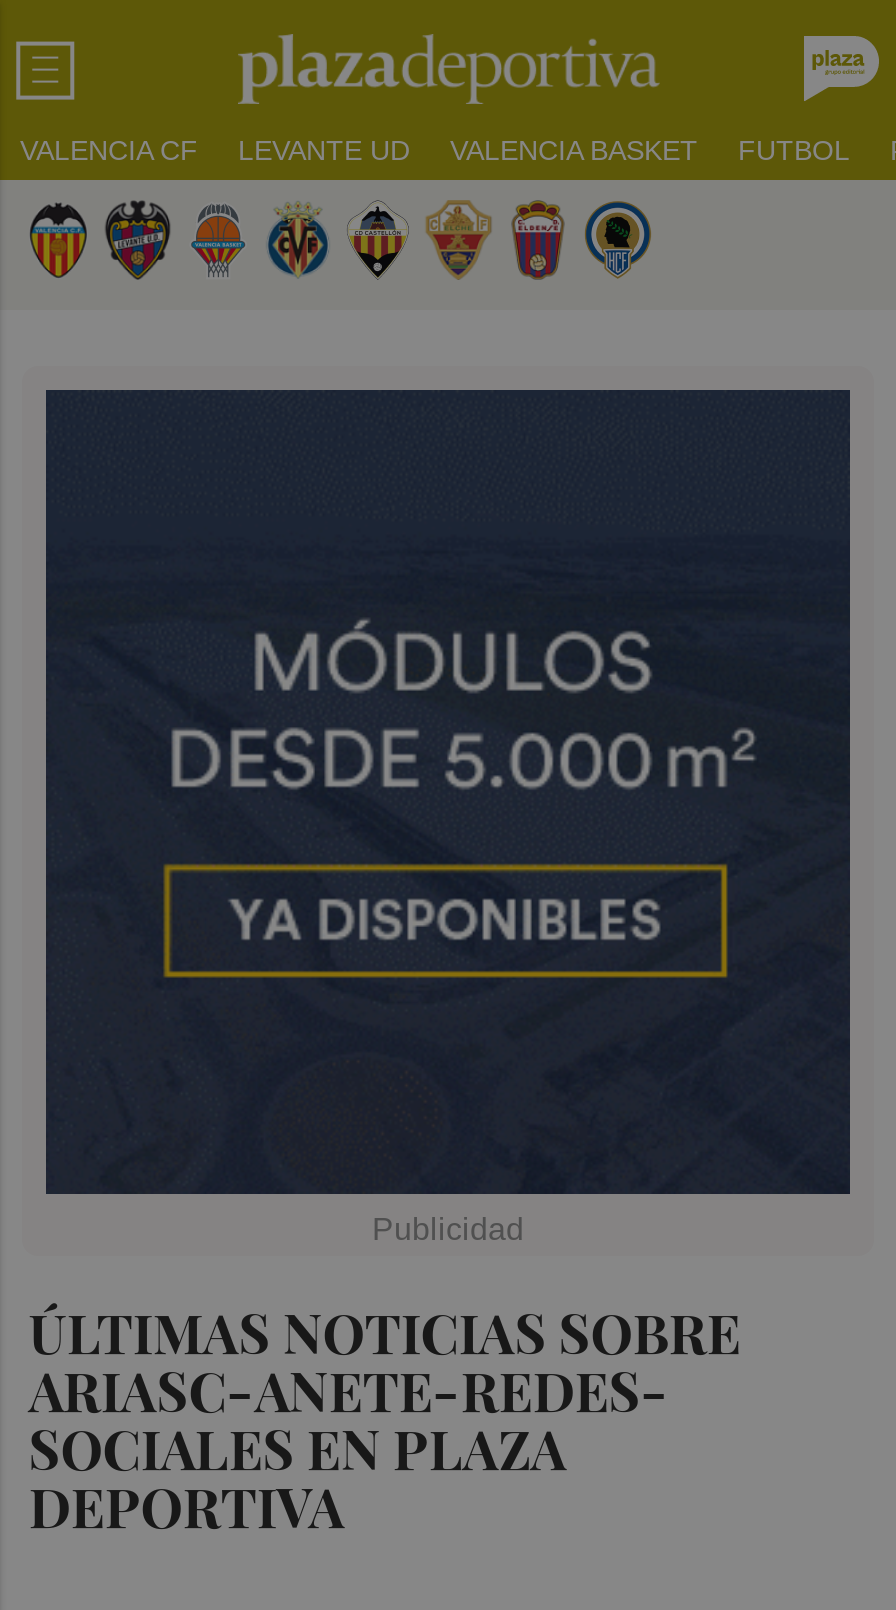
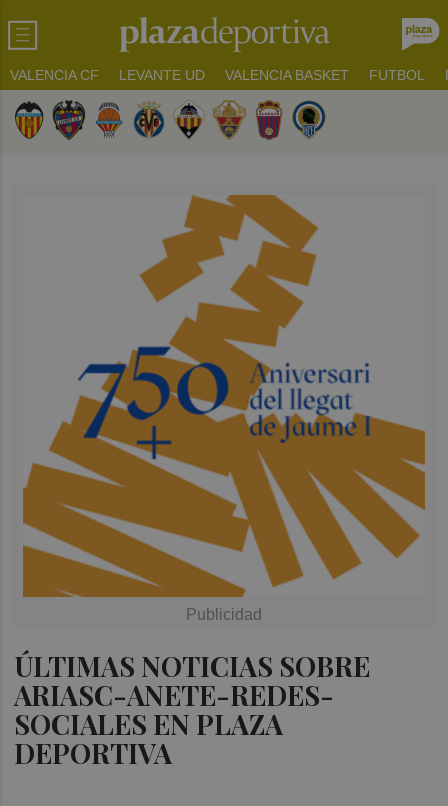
[44,388,852,1196] [image] -> [22,194,426,598] [image]

